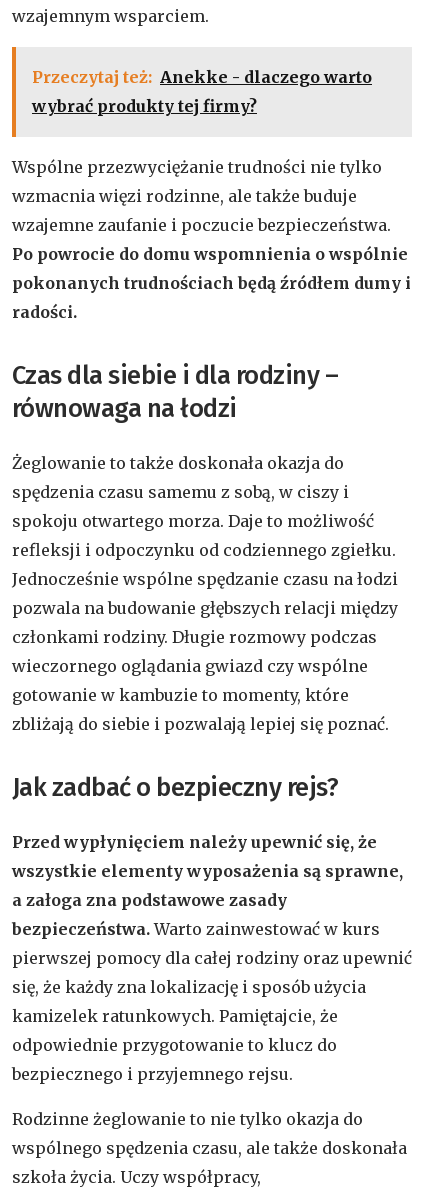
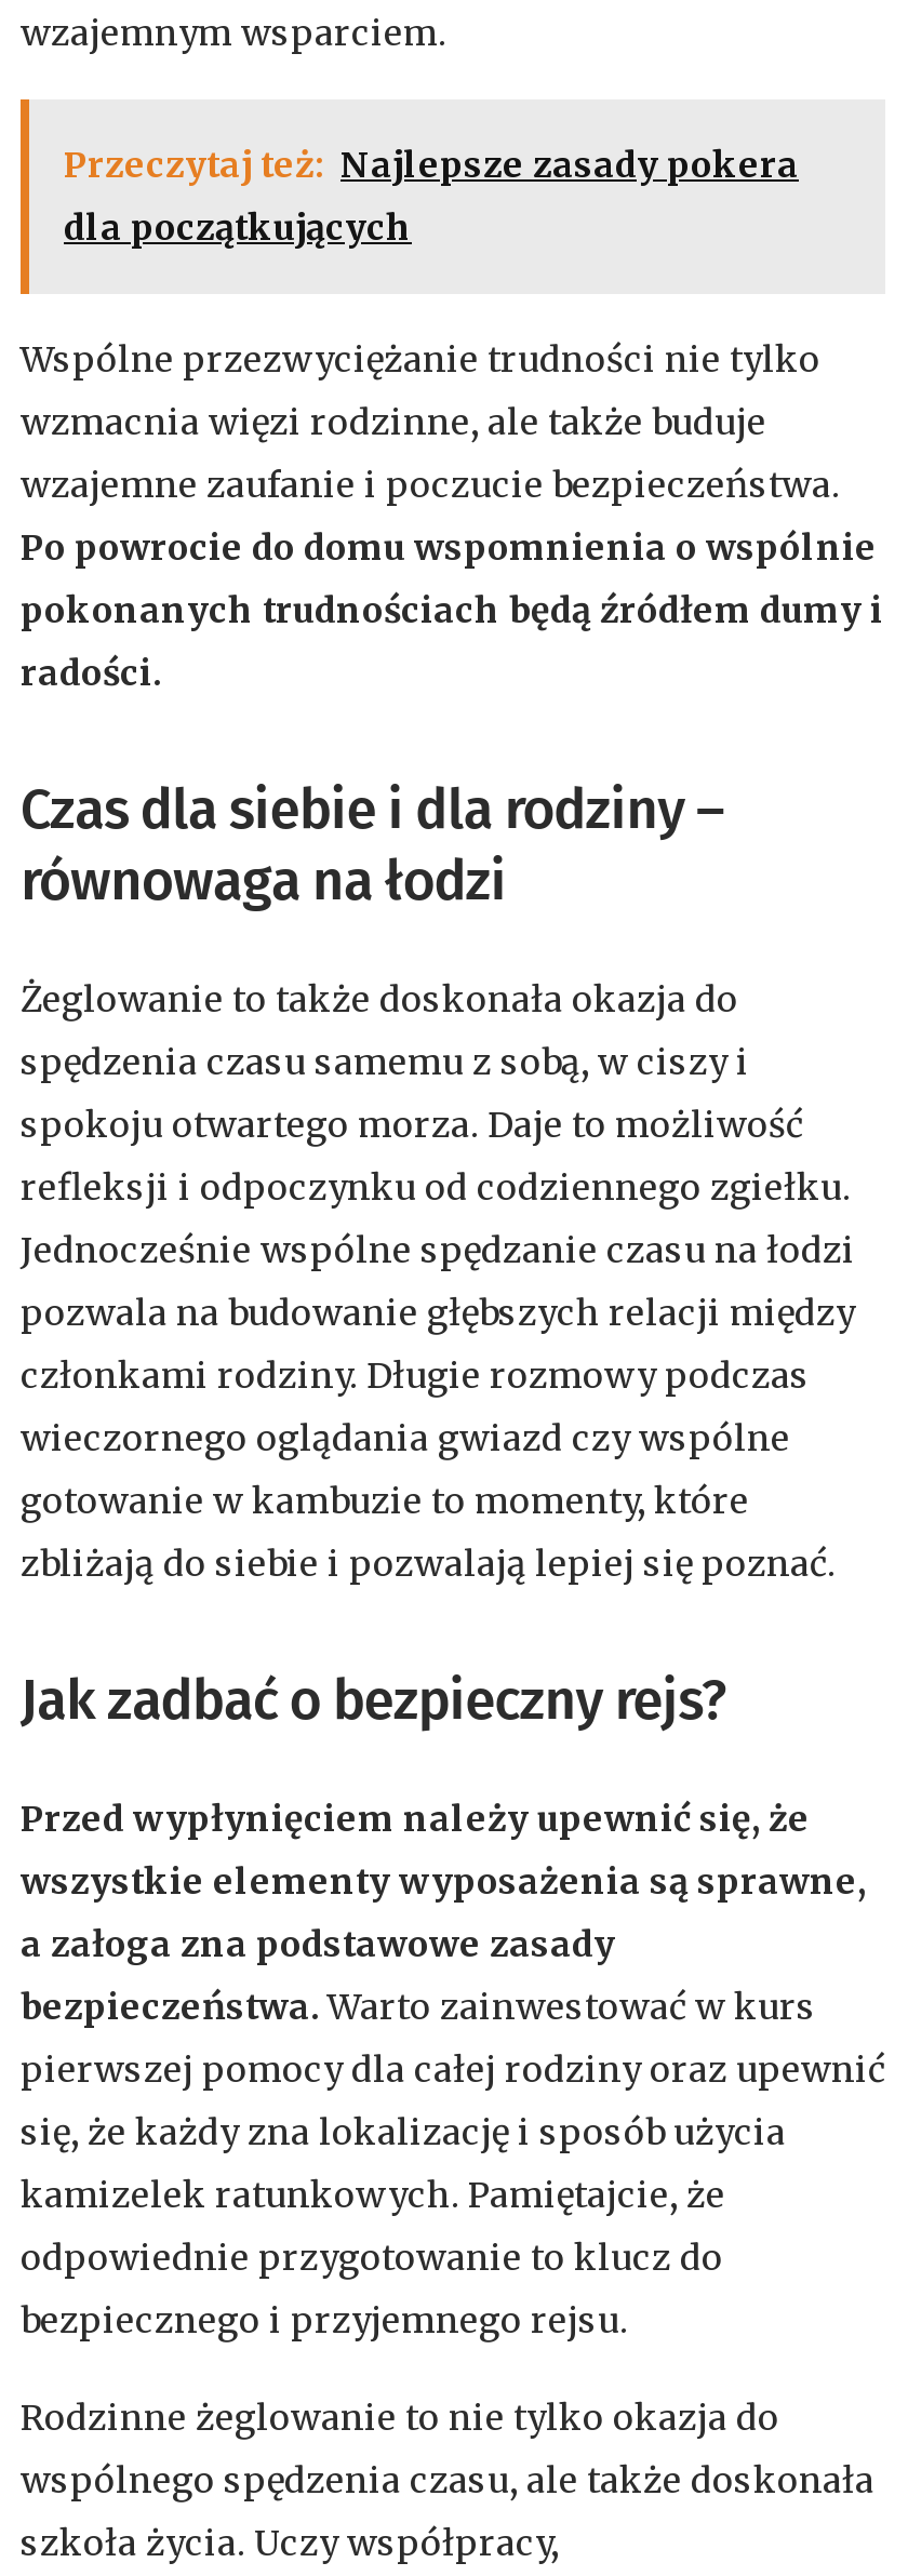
[32,67,372,116] Przeczytaj też: Anekke - dlaczego warto | wybrać produkty tej firmy? -> [64,142,799,248] Przeczytaj też: Najlepsze zasady pokera | dla początkujących

